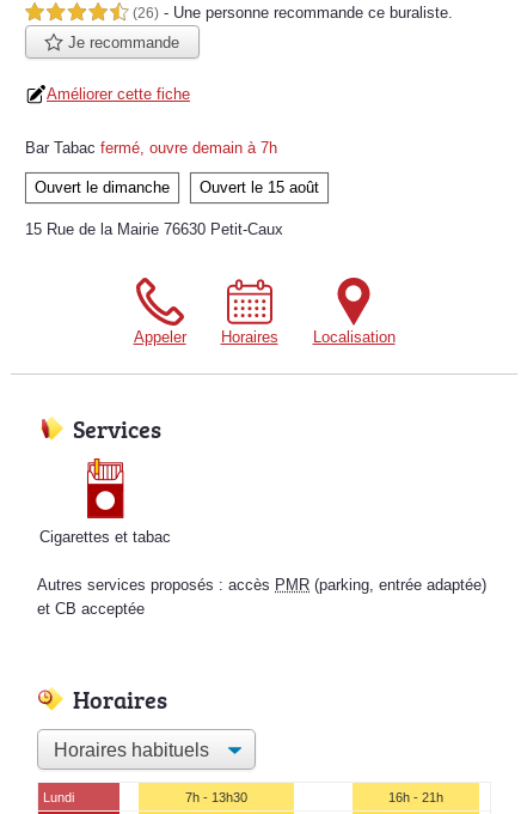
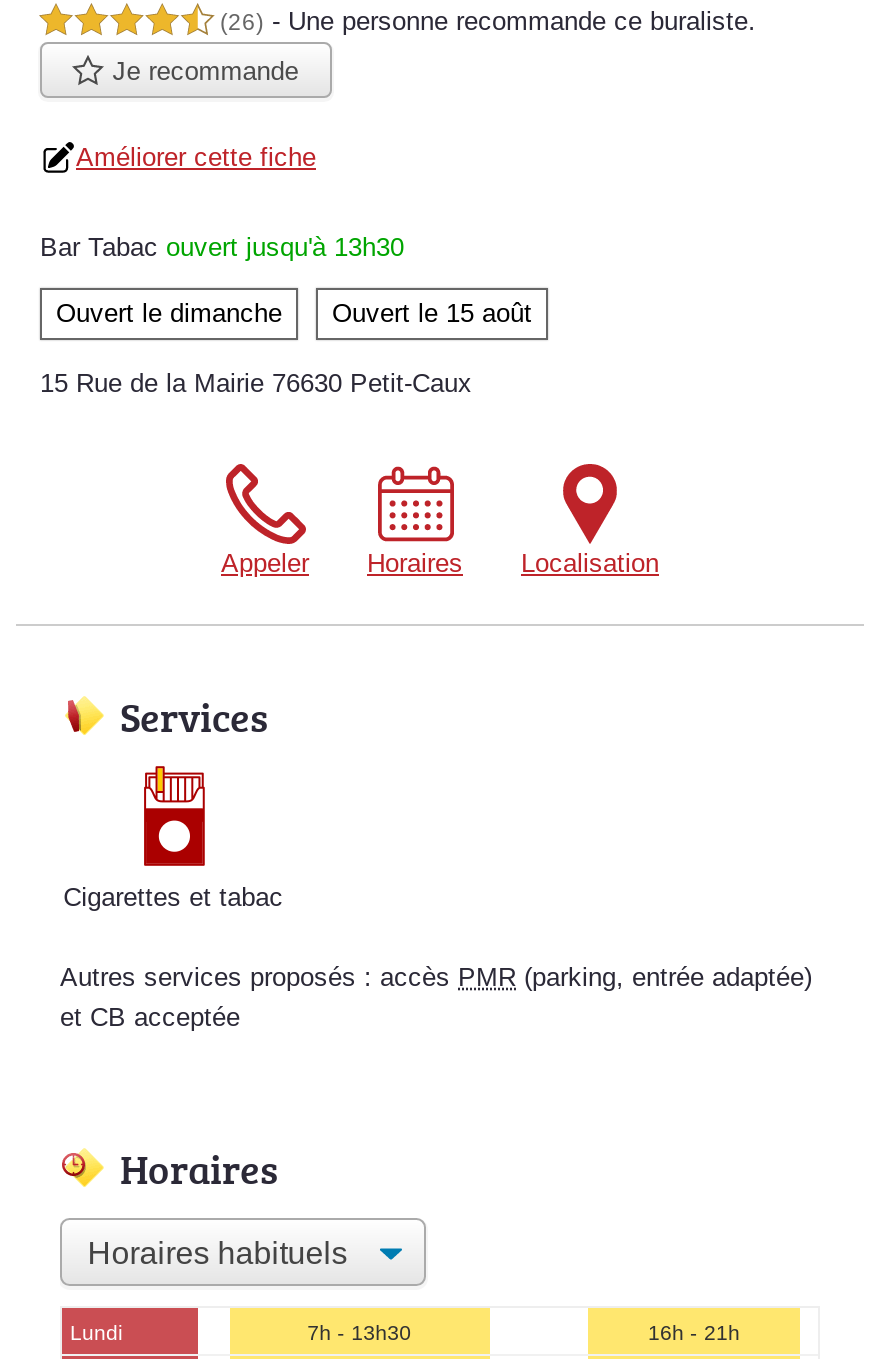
[25,139,277,157] Bar Tabac fermé, ouvre demain à 7h -> [40,233,404,263] Bar Tabac ouvert jusqu'à 13h30

